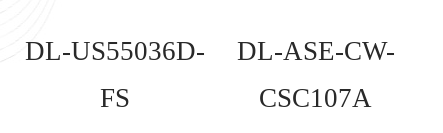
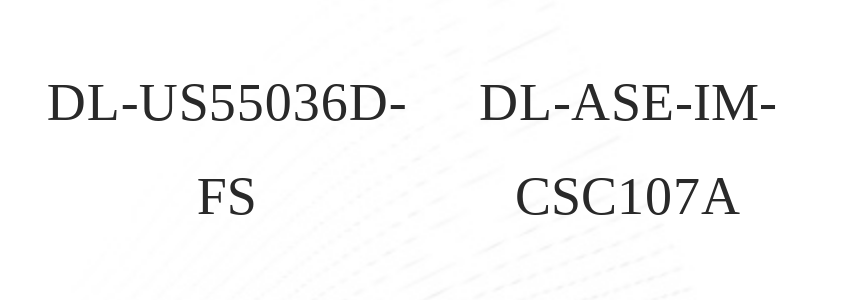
[237,36,395,66] DL-ASE-CW- -> [479,71,777,131] DL-ASE-IM-

